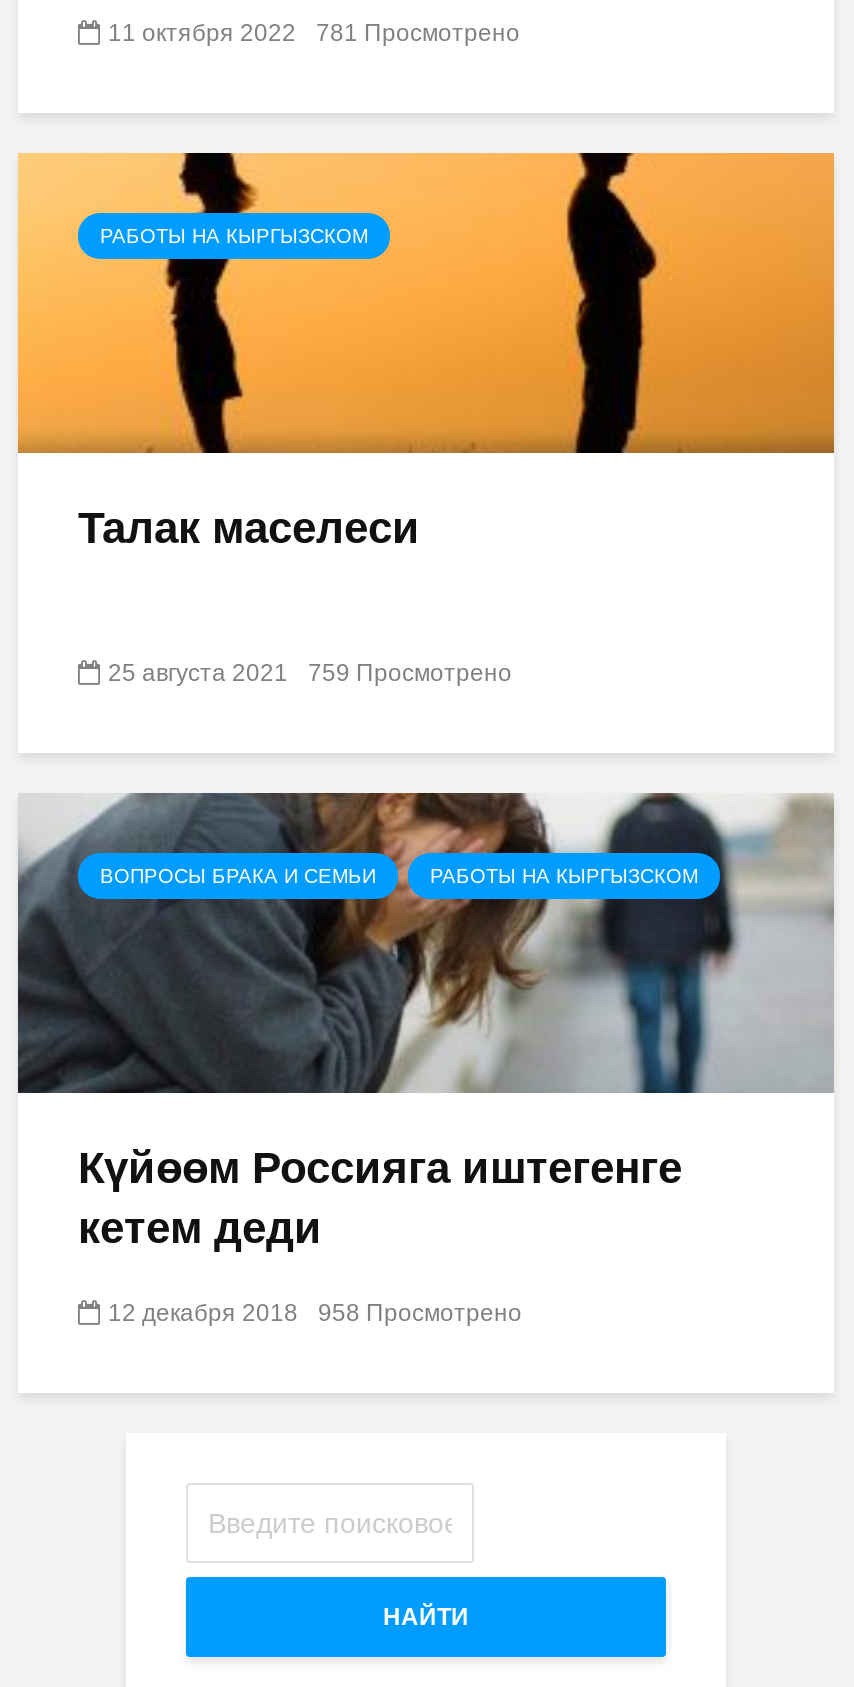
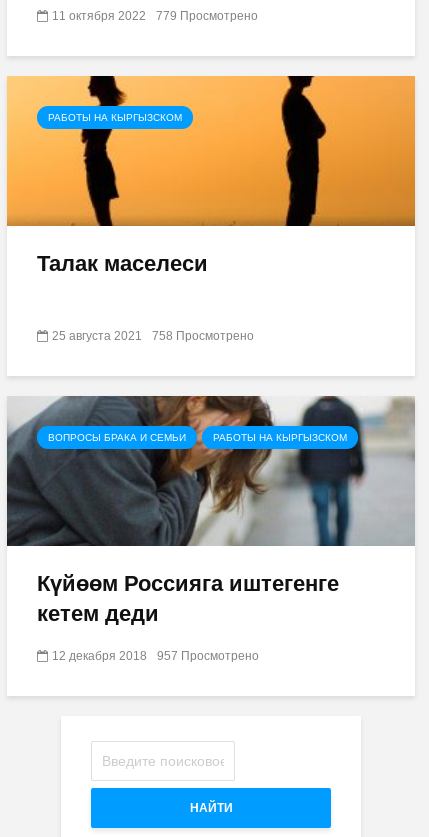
[108,19,520,47] 11 октября 2022 781 Просмотрено -> [52,9,258,23] 11 октября 2022 779 Просмотрено
[108,659,512,687] 25 августа 2021 759 Просмотрено -> [52,329,254,343] 25 августа 2021 758 Просмотрено
[108,1299,522,1327] 12 декабря 2018 958 Просмотрено -> [52,649,259,663] 12 декабря 2018 957 Просмотрено

